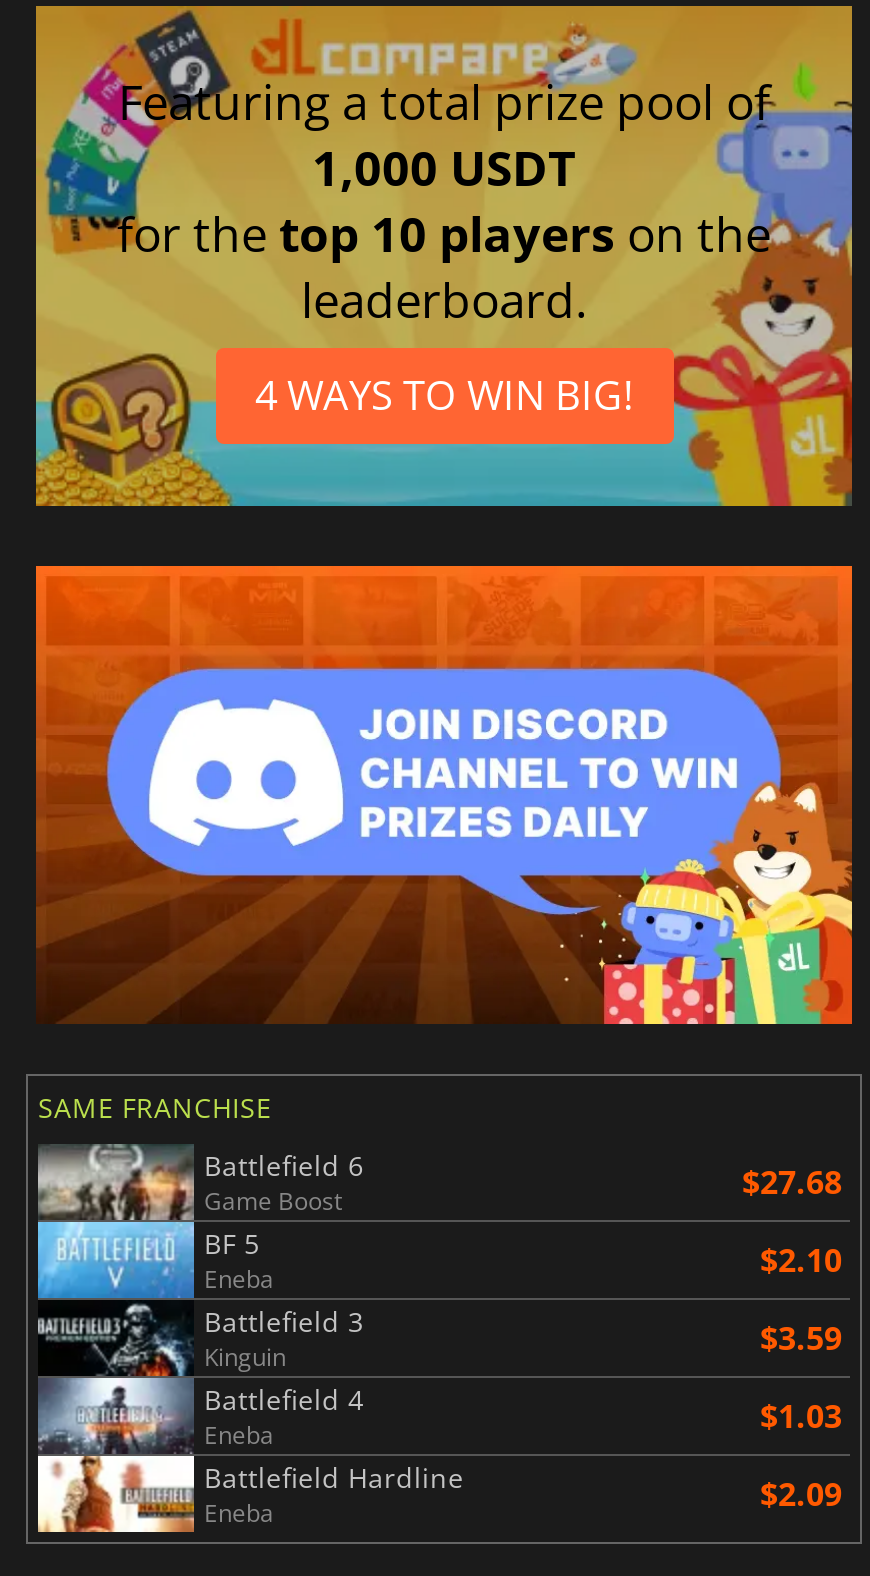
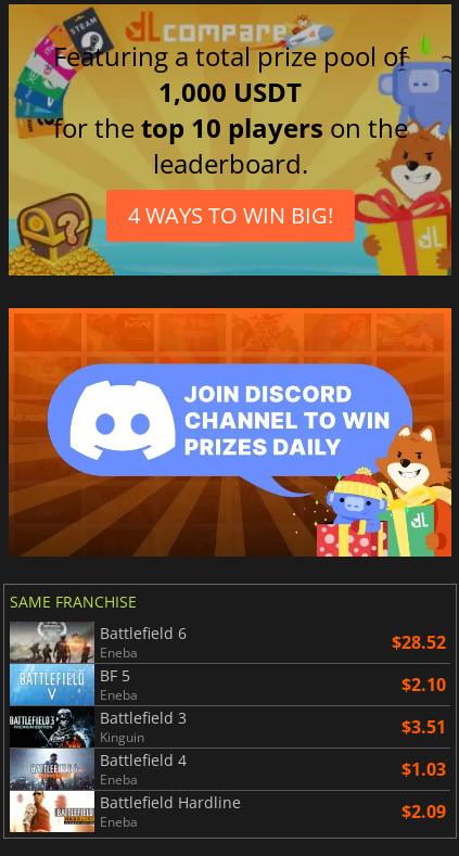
[204,1161,842,1219] Game Boost | $27.68 -> [100,631,446,662] Eneba | $28.52
[760,1317,842,1361] $3.59 -> [401,715,446,739] $3.51

